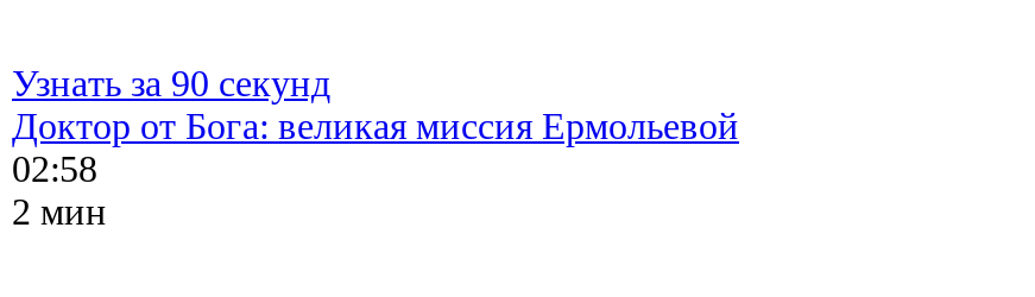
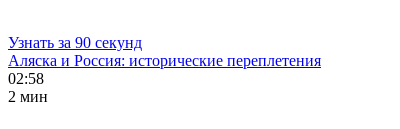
[12,106,739,146] Доктор от Бога: великая миссия Ермольевой -> [8,52,321,69] Аляска и Россия: исторические переплетения

